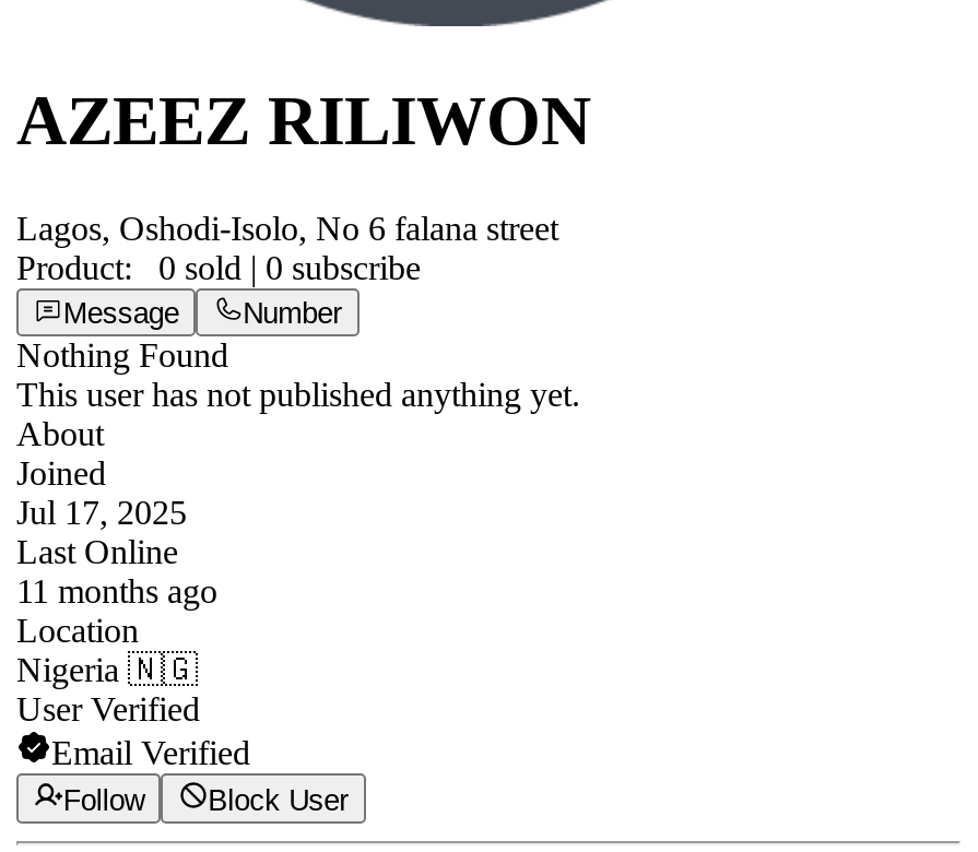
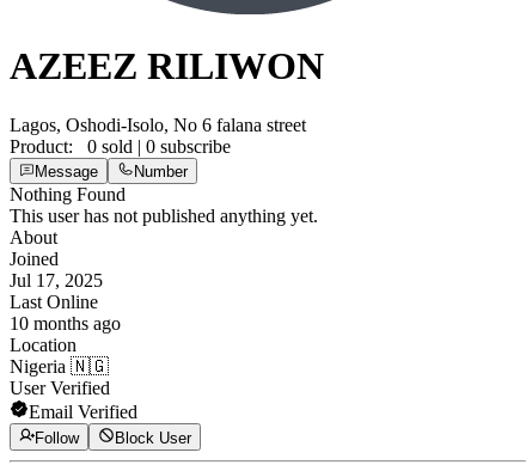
[16,573,217,610] 11 months ago -> [10,313,121,334] 10 months ago

